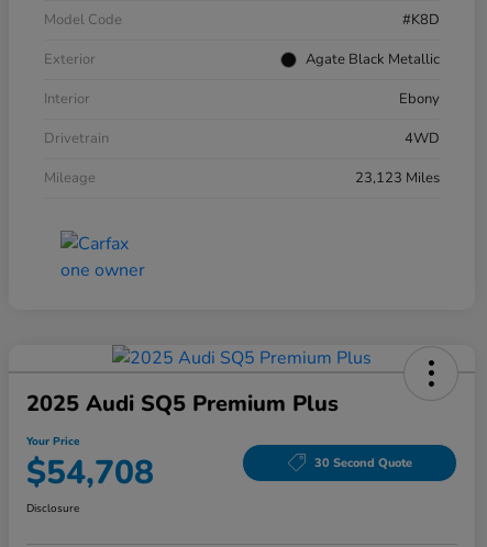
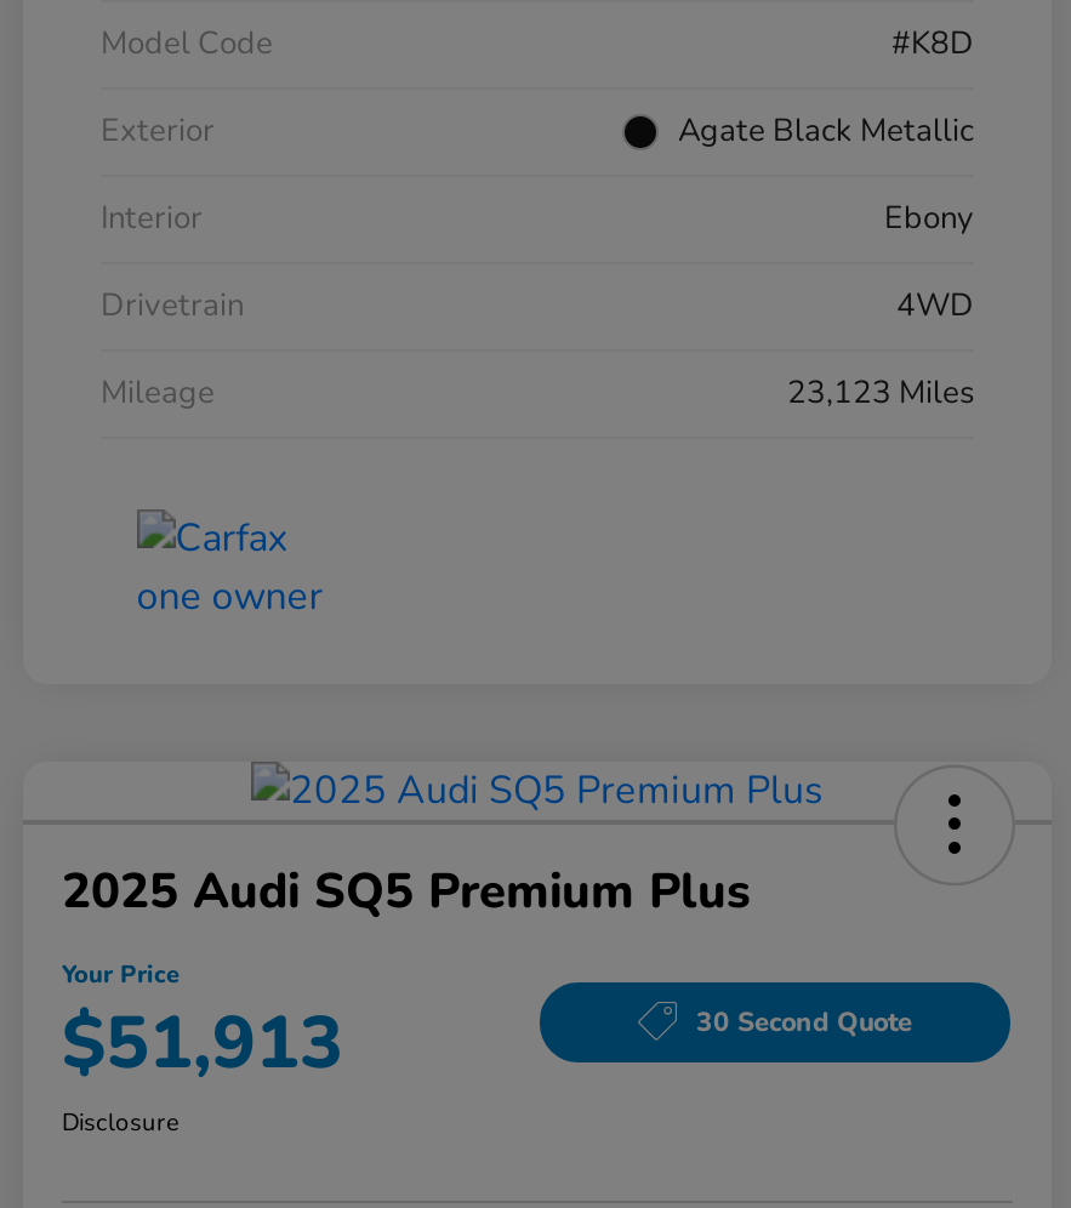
[26,451,154,496] $54,708 -> [62,995,343,1094] $51,913

